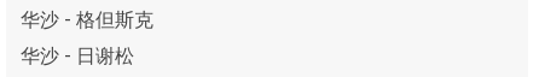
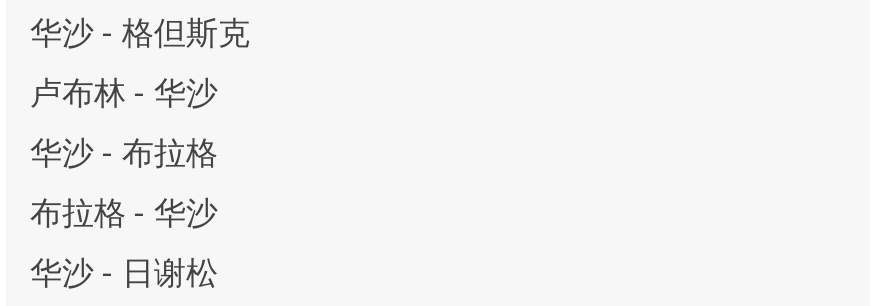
none -> [30,75,218,233] 卢布林 - 华沙 | 华沙 - 布拉格 | 布拉格 - 华沙

